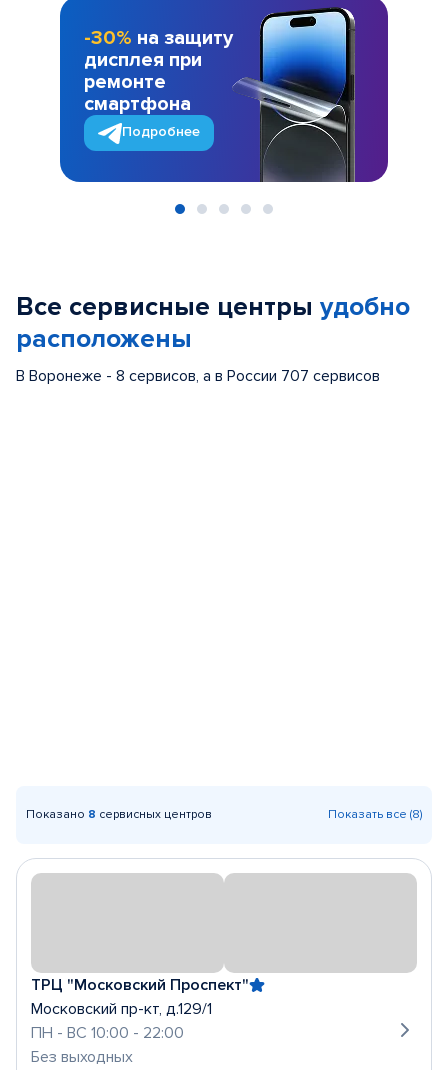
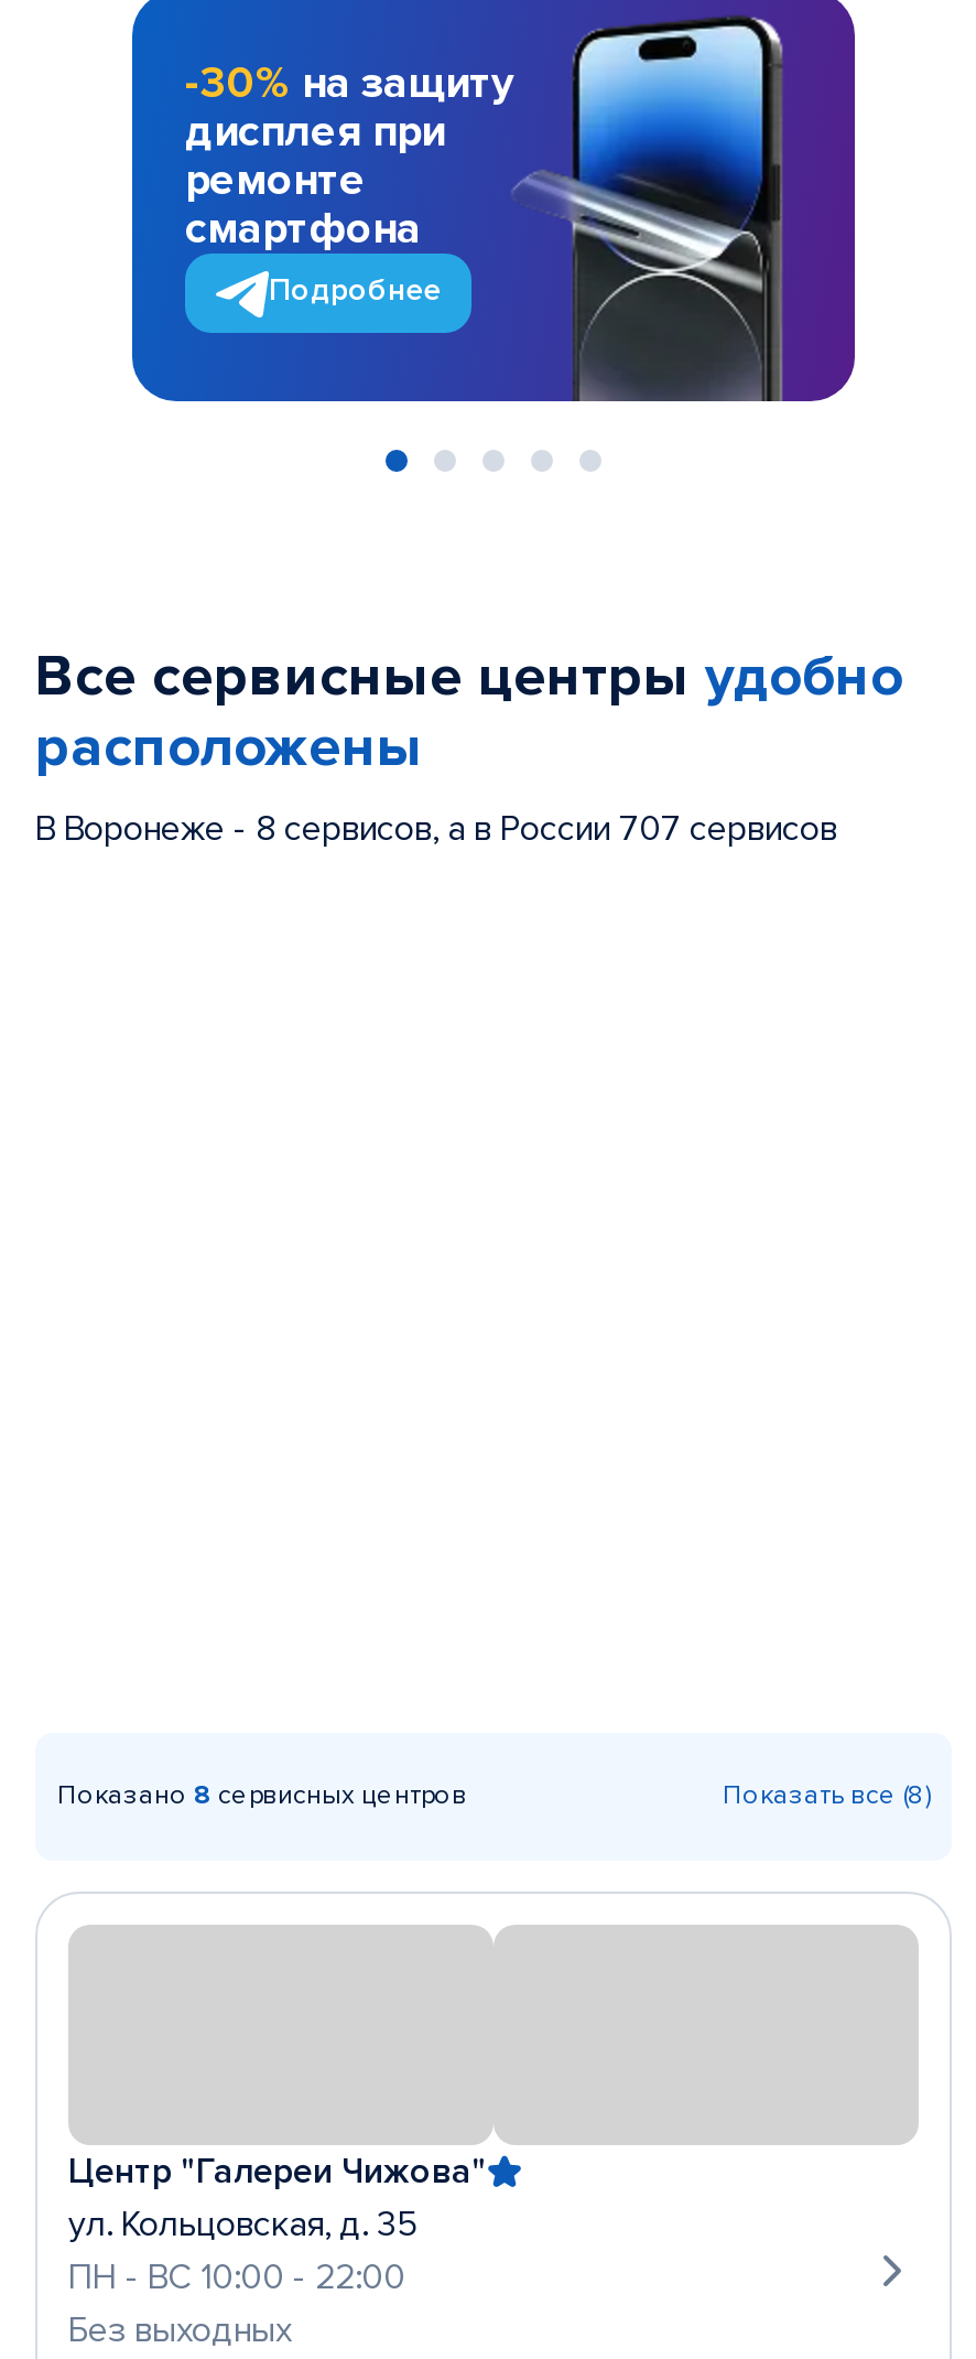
[31,975,249,1019] ТРЦ "Московский Проспект" | Московский пр-кт, д.129/1 -> [68,2150,487,2247] Центр "Галереи Чижова" | ул. Кольцовская, д. 35

